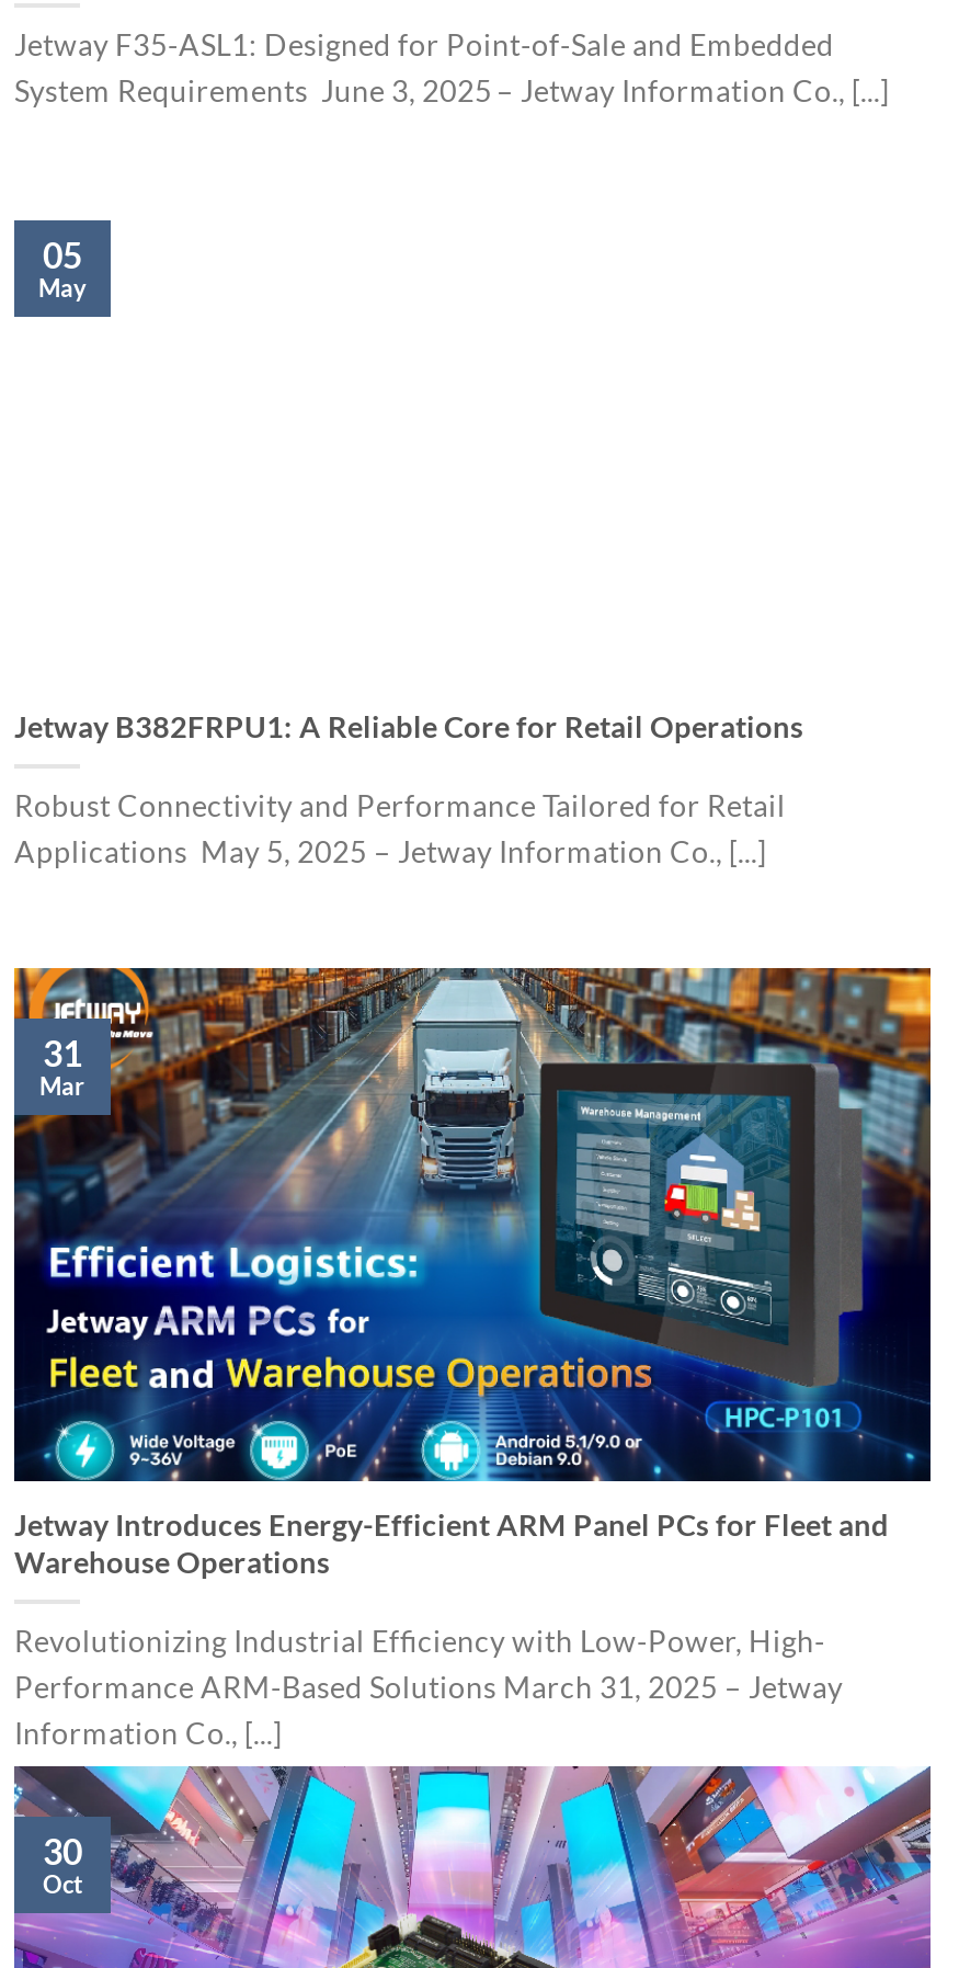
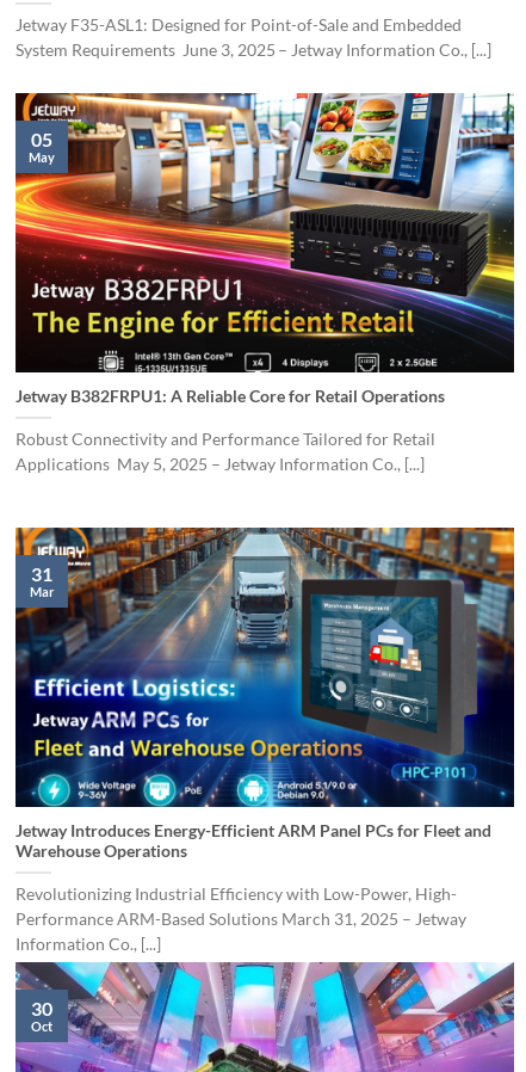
none -> [14,92,515,374] [image]

